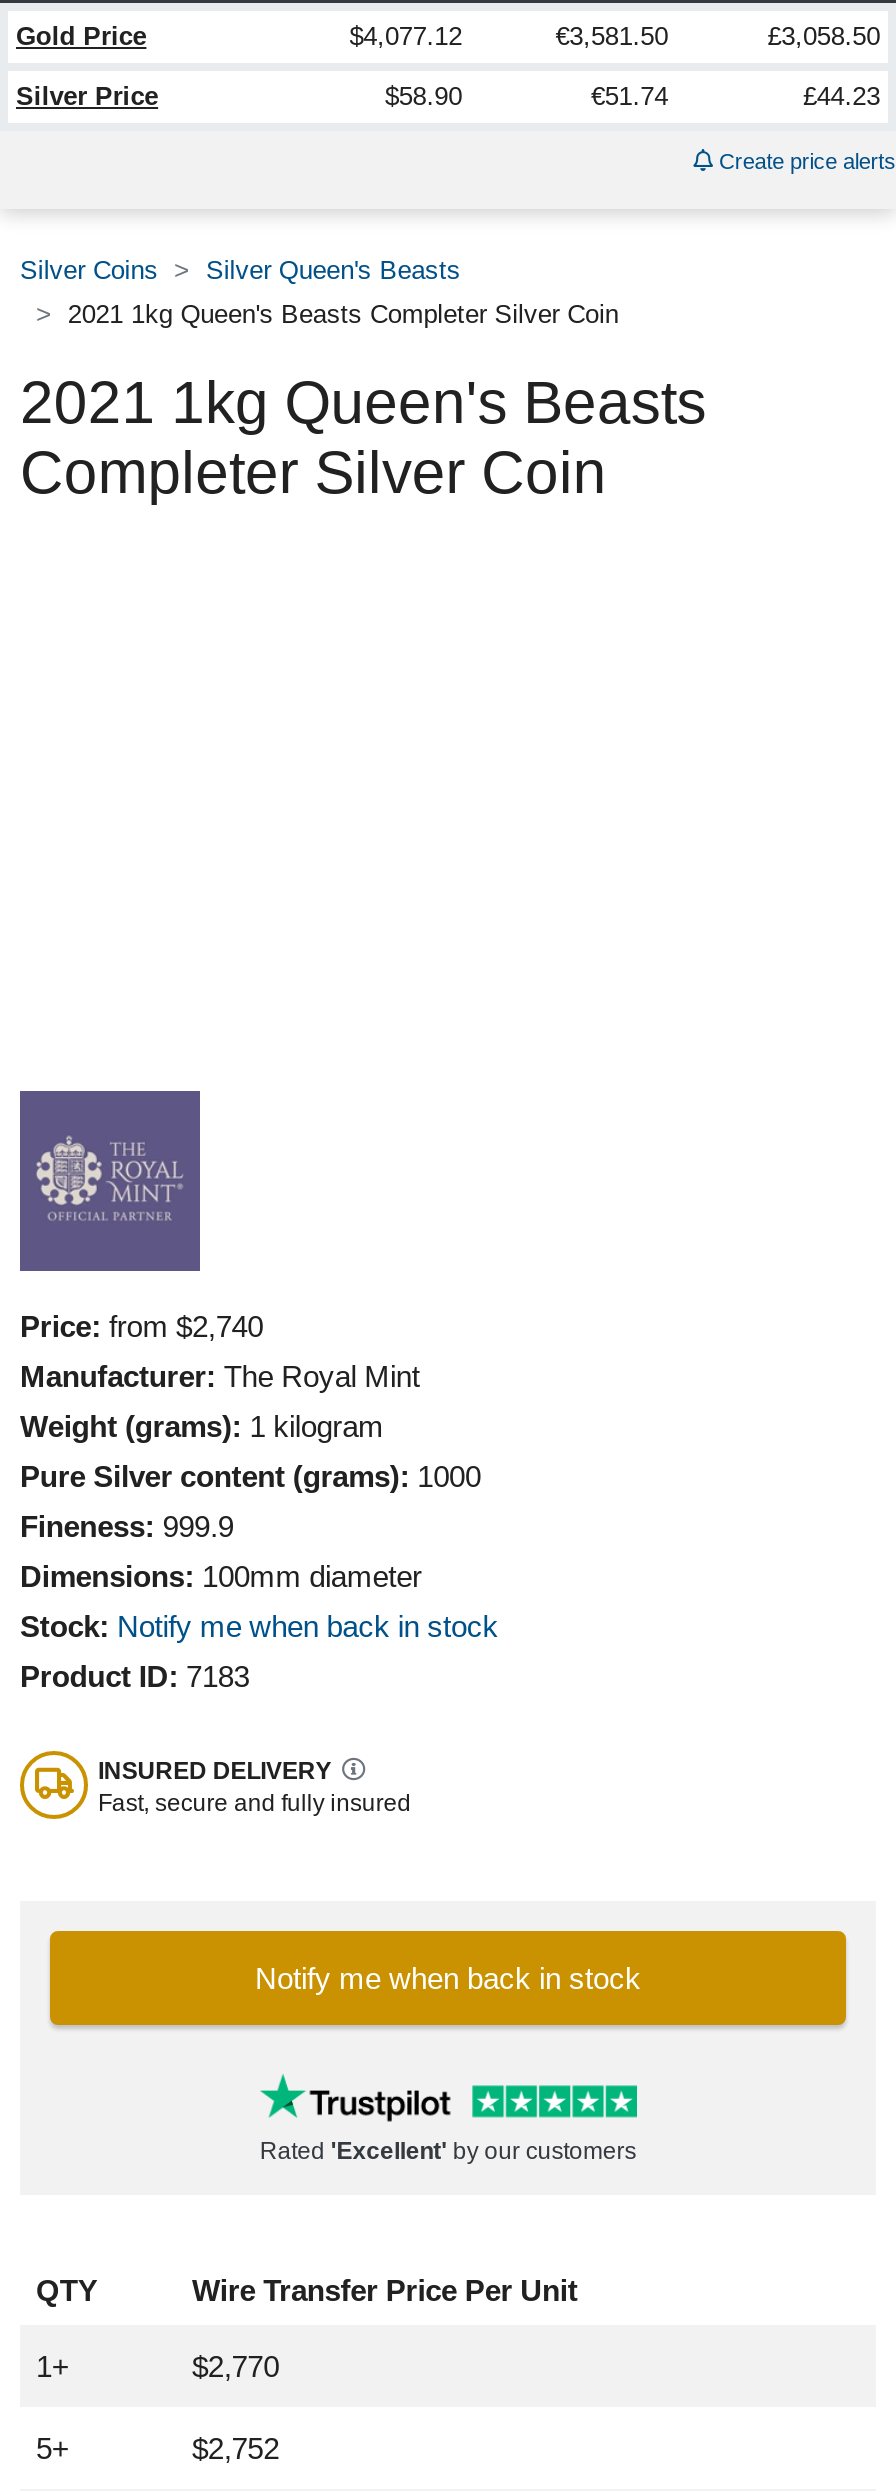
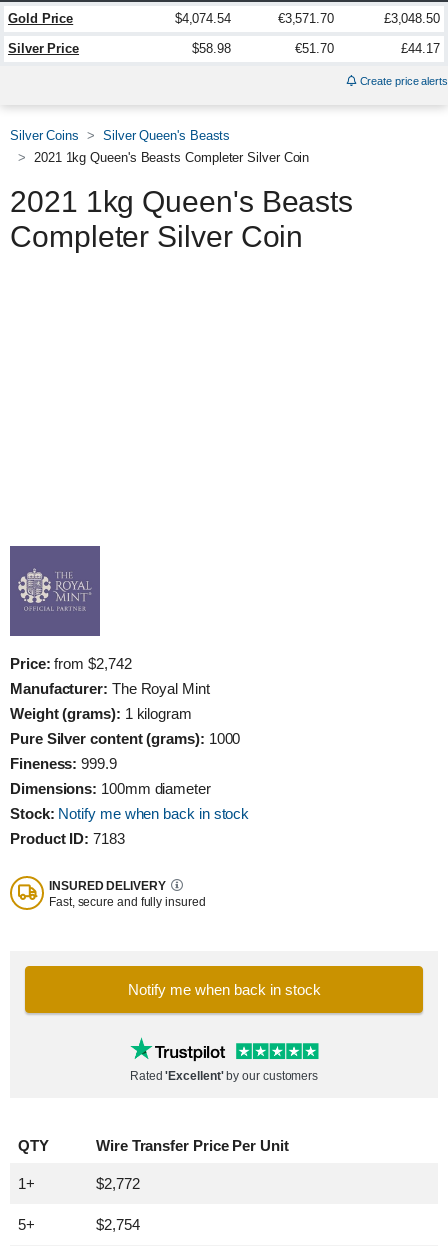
[349,21,462,51] $4,077.12 -> [175,11,231,26] $4,074.54
[555,21,668,51] €3,581.50 -> [278,11,334,26] €3,571.70
[767,21,880,51] £3,058.50 -> [384,11,440,26] £3,048.50
[385,81,462,111] $58.90 -> [192,41,231,56] $58.98
[591,81,668,111] €51.74 -> [295,41,334,56] €51.70
[803,81,880,111] £44.23 -> [401,41,440,56] £44.17
[20,1309,263,1343] Price: from $2,740 -> [10,655,132,672] Price: from $2,742
[192,2348,279,2382] $2,770 -> [96,1175,139,1192] $2,772
[192,2430,279,2464] $2,752 -> [96,1216,139,1233] $2,754

